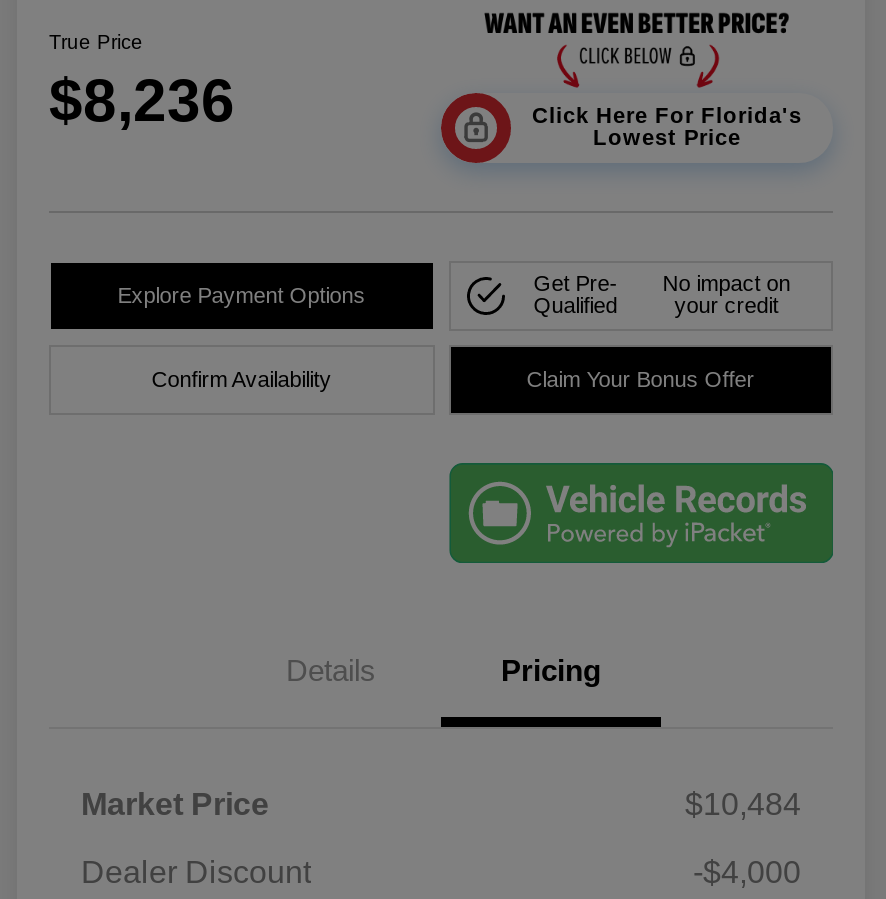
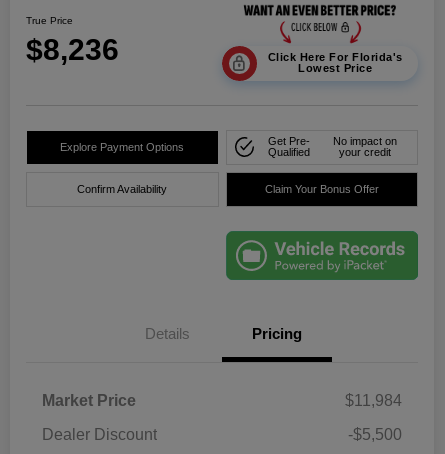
[685,786,801,820] $10,484 -> [345,392,402,409] $11,984
[693,854,801,888] -$4,000 -> [348,426,402,443] -$5,500

